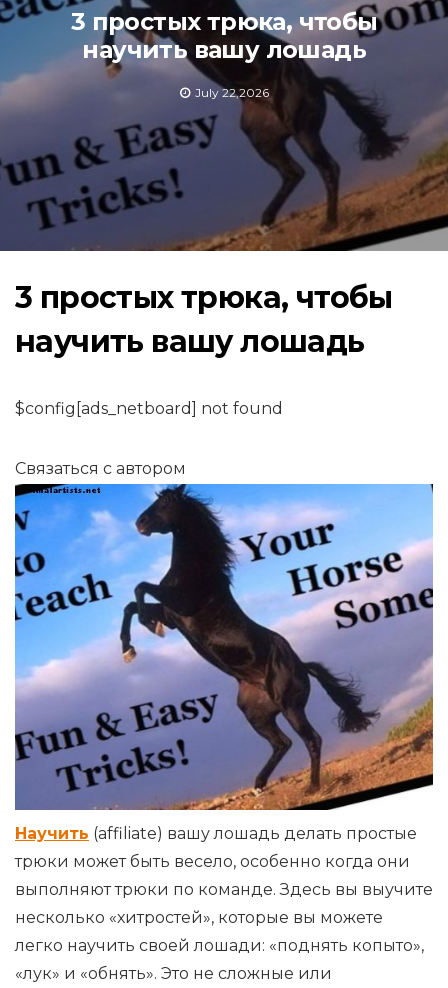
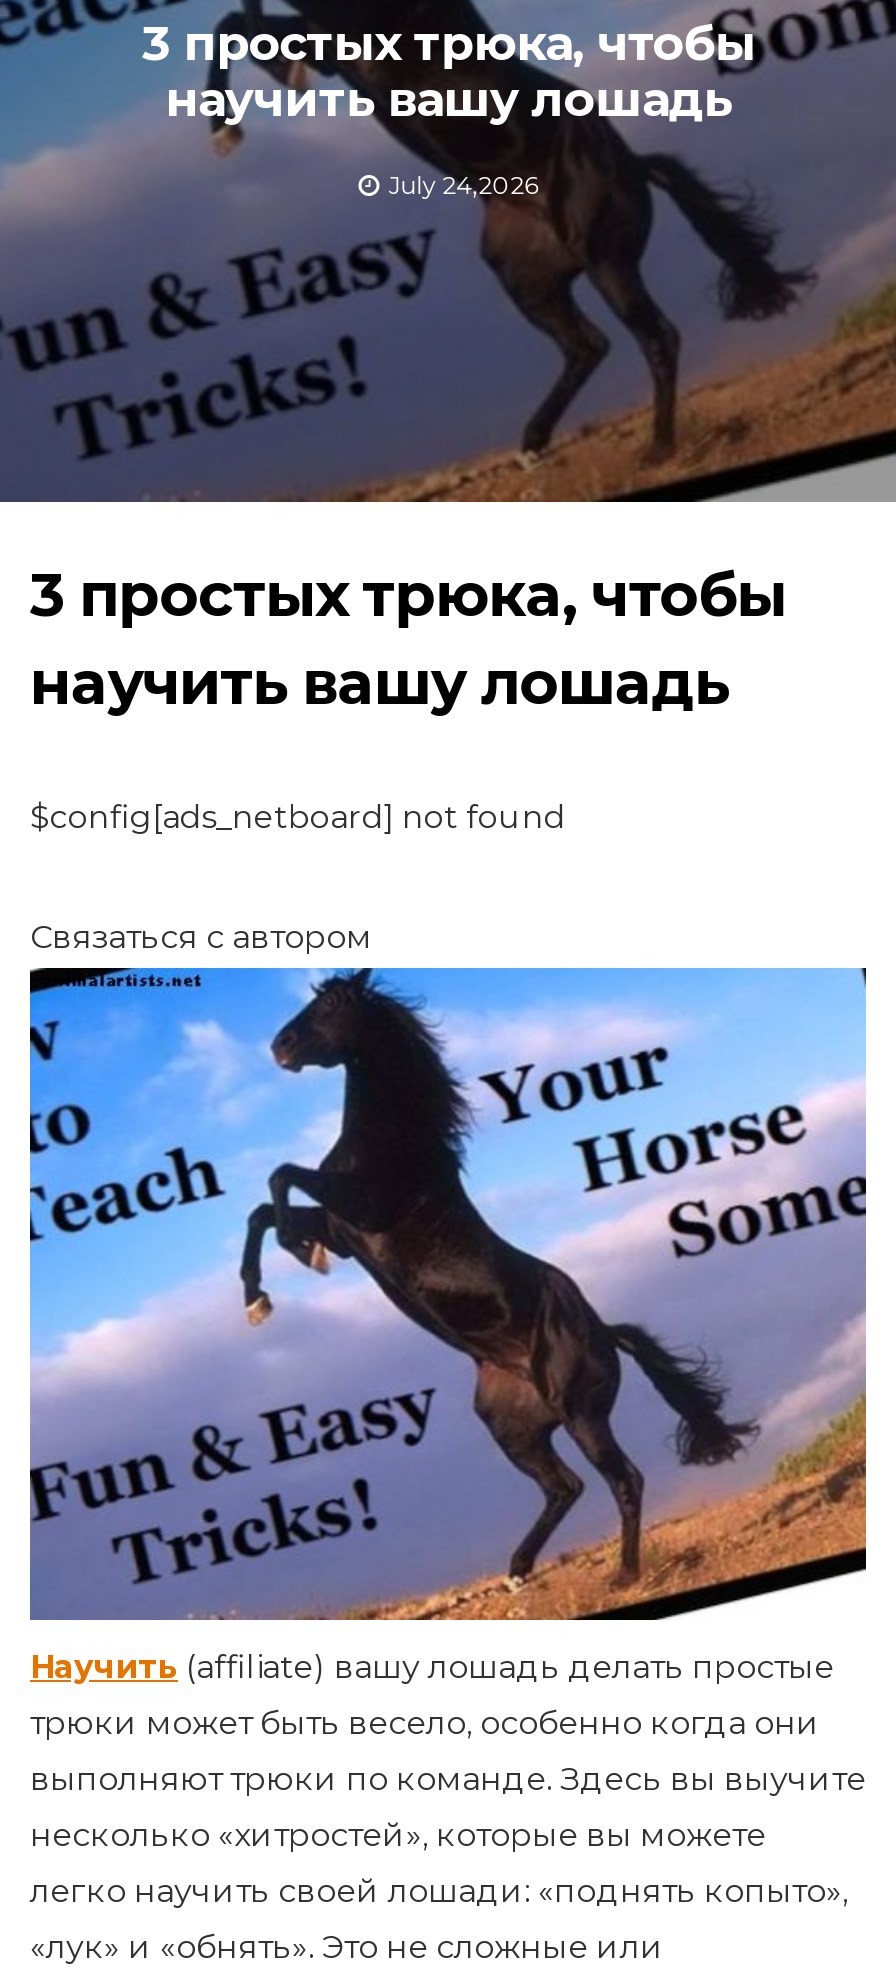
[195,84,269,99] July 22,2026 -> [388,169,538,199] July 24,2026

